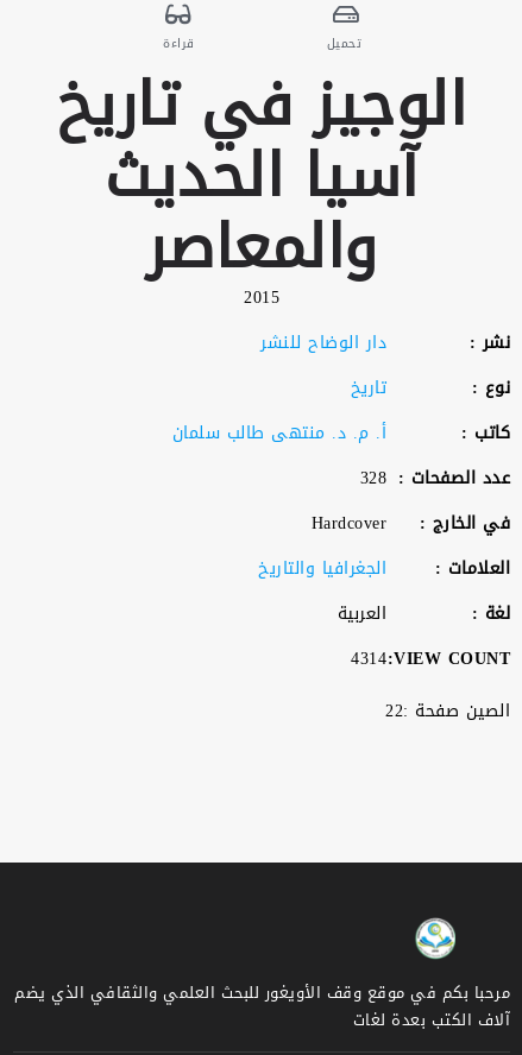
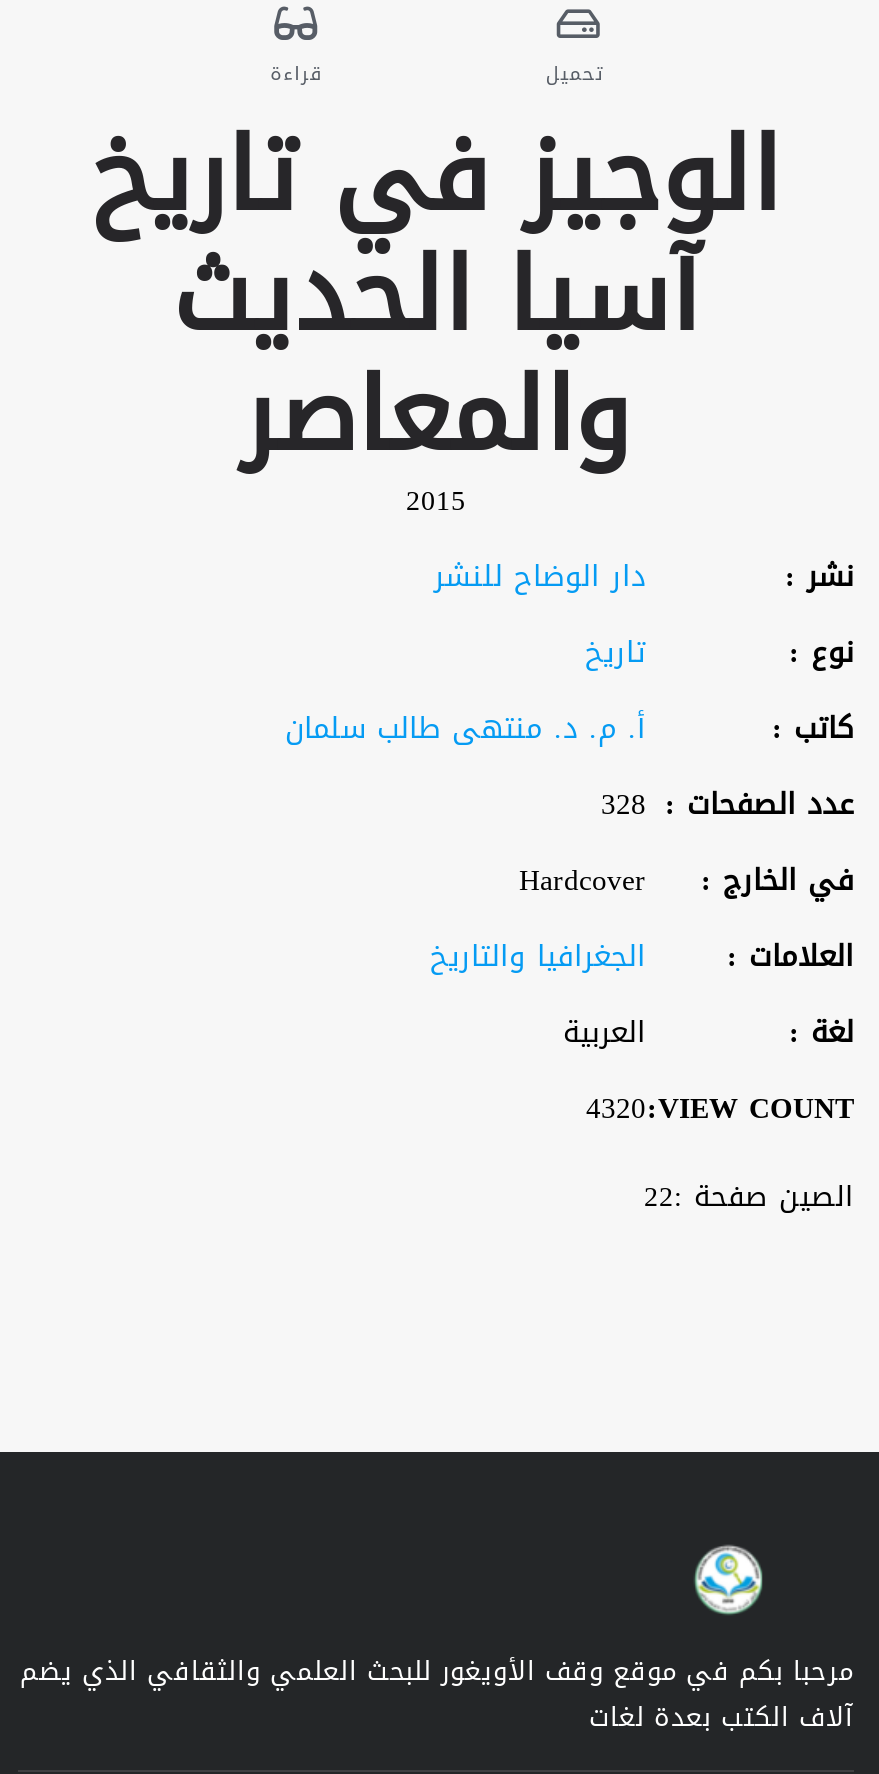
[351,643,510,675] 4314 VIEW COUNT: -> [586,1083,854,1137] 4320 VIEW COUNT:

